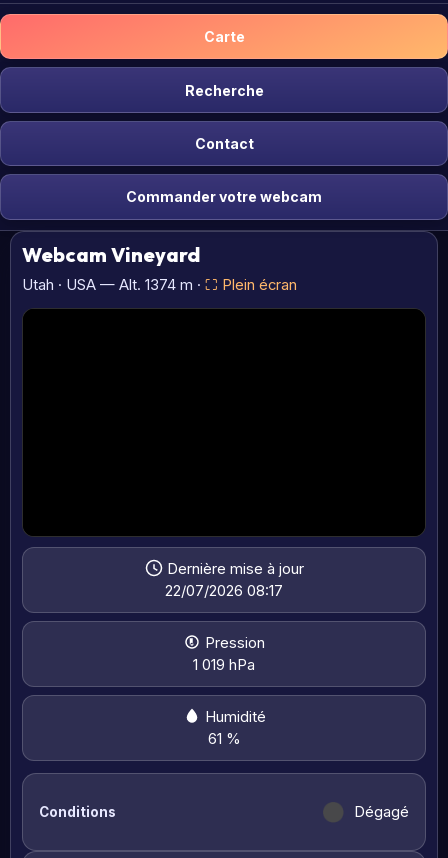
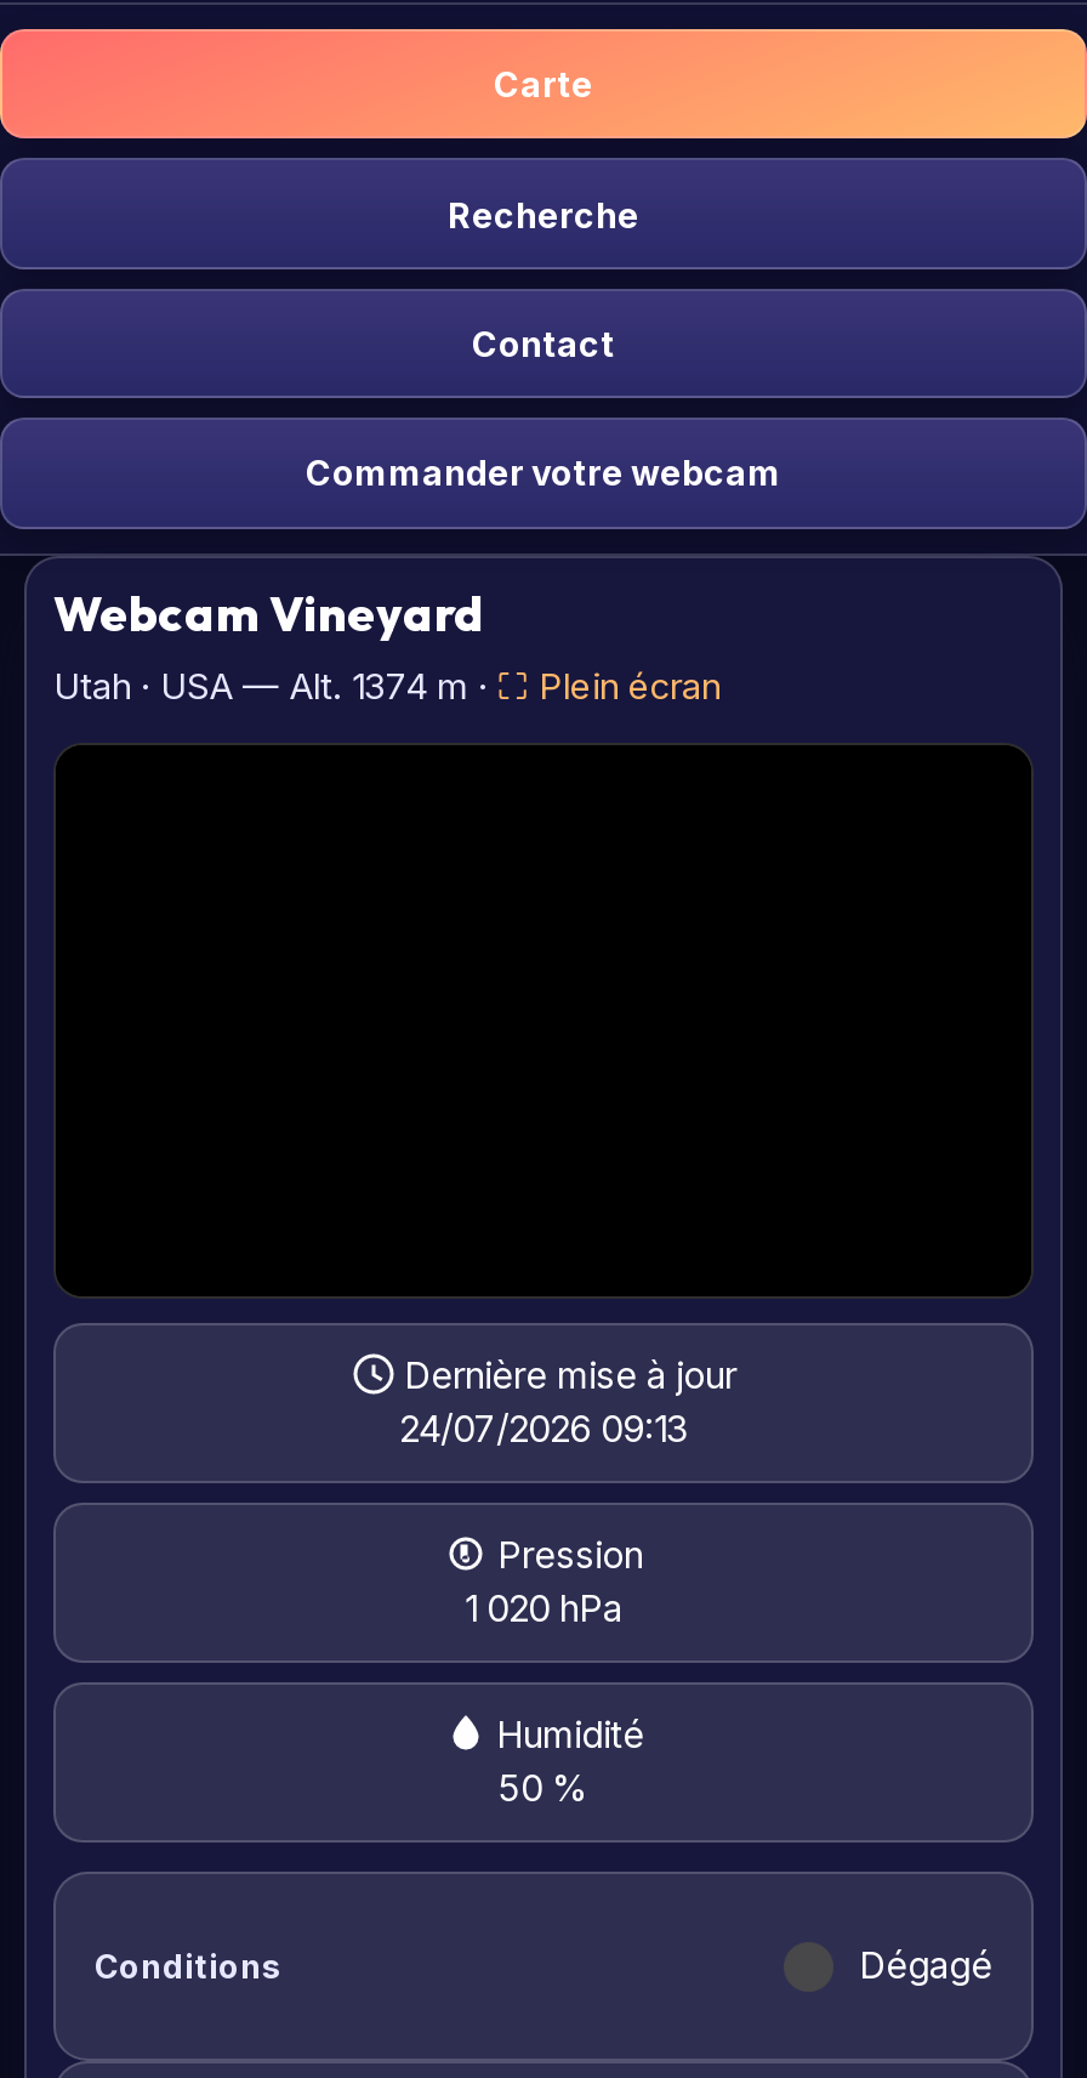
[165,581,283,600] 22/07/2026 08:17 -> [399,1405,688,1451] 24/07/2026 09:13
[193,655,255,674] 1 019 hPa -> [465,1585,622,1631] 1 020 hPa
[207,729,240,748] 61 % -> [499,1764,588,1810] 50 %

